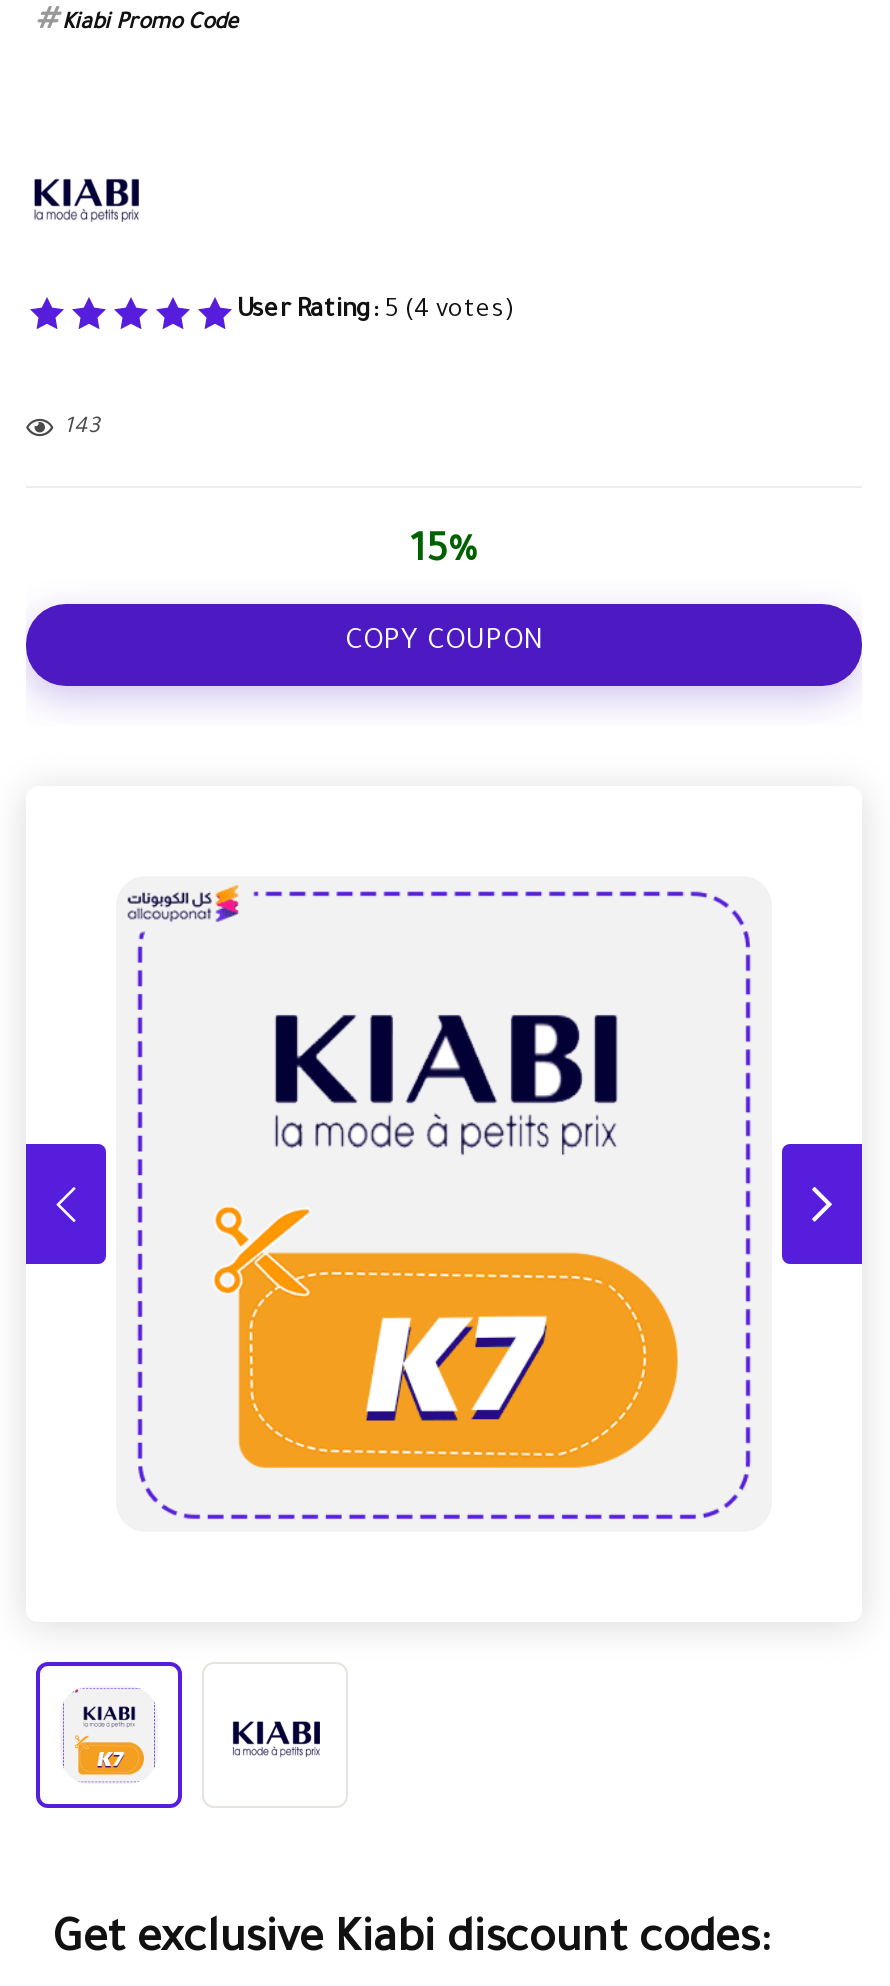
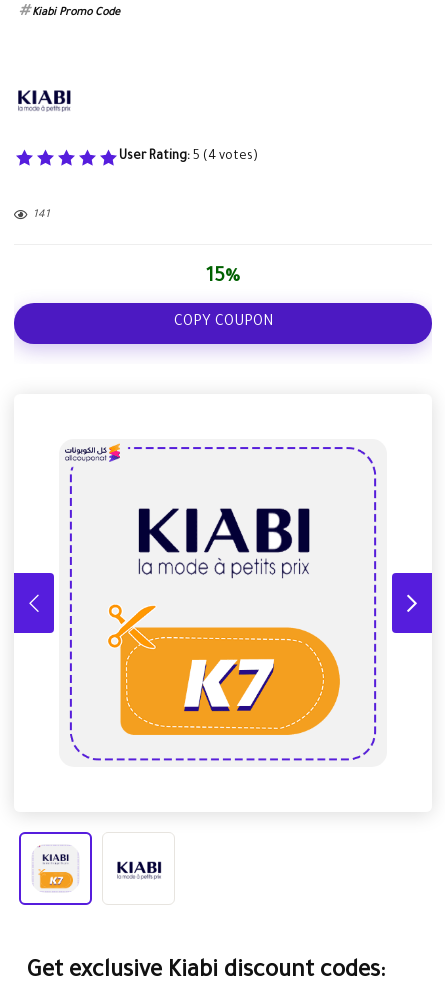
[64,417,100,441] 143 -> [33,209,50,221] 141

